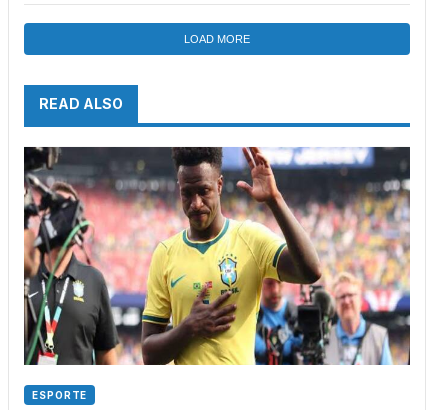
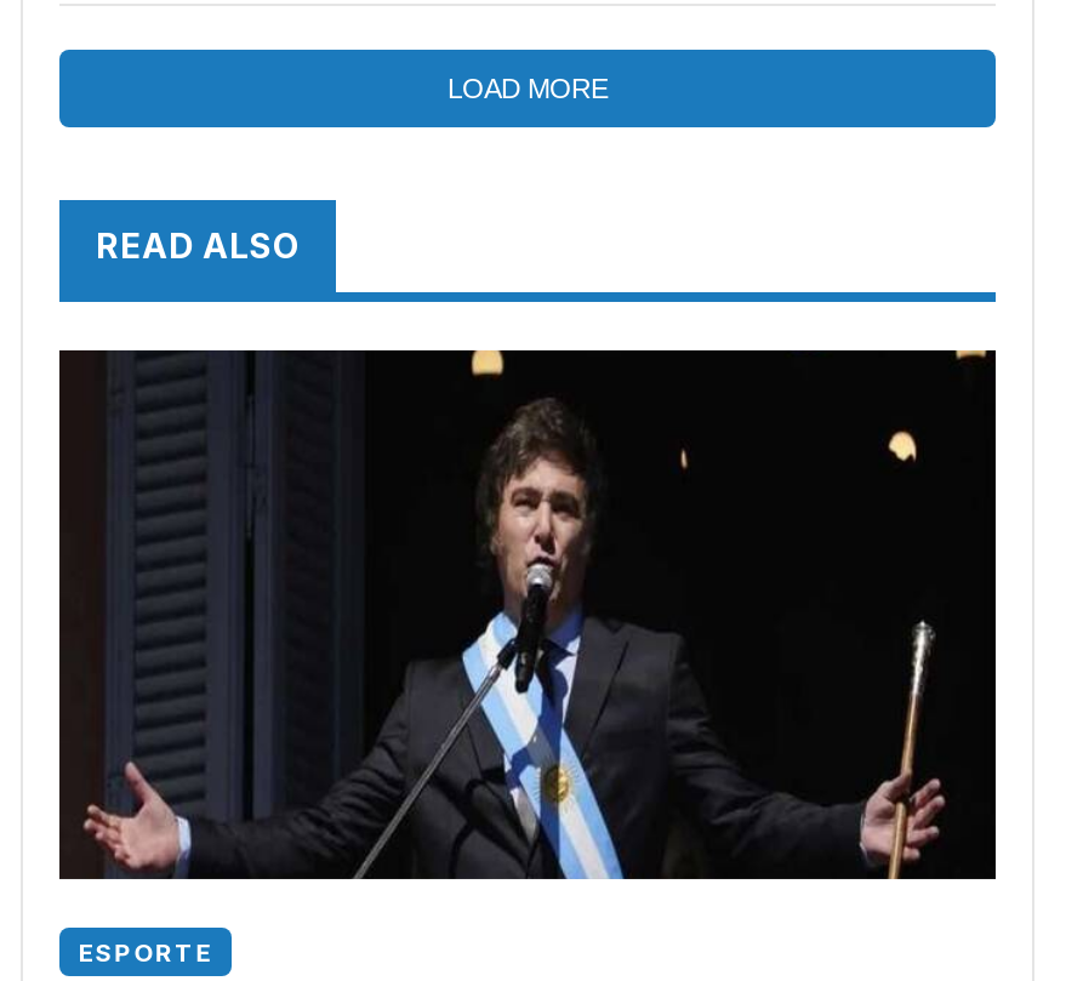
[23,146,411,366] [image] -> [57,348,998,882] [image]

